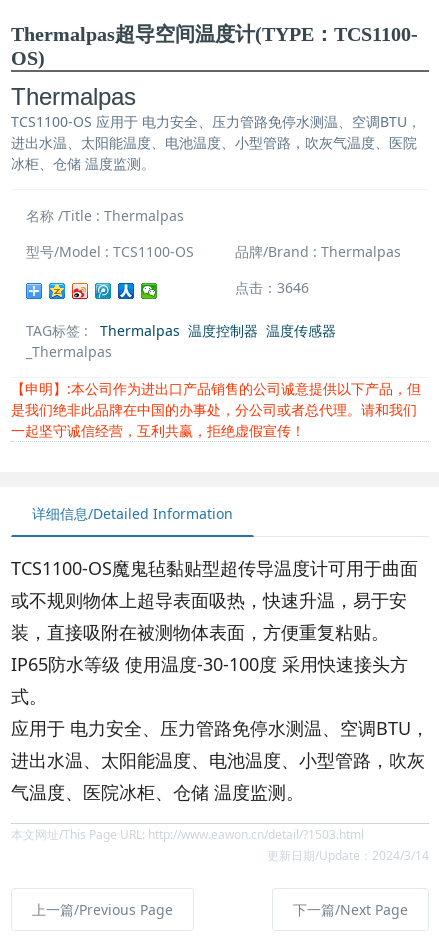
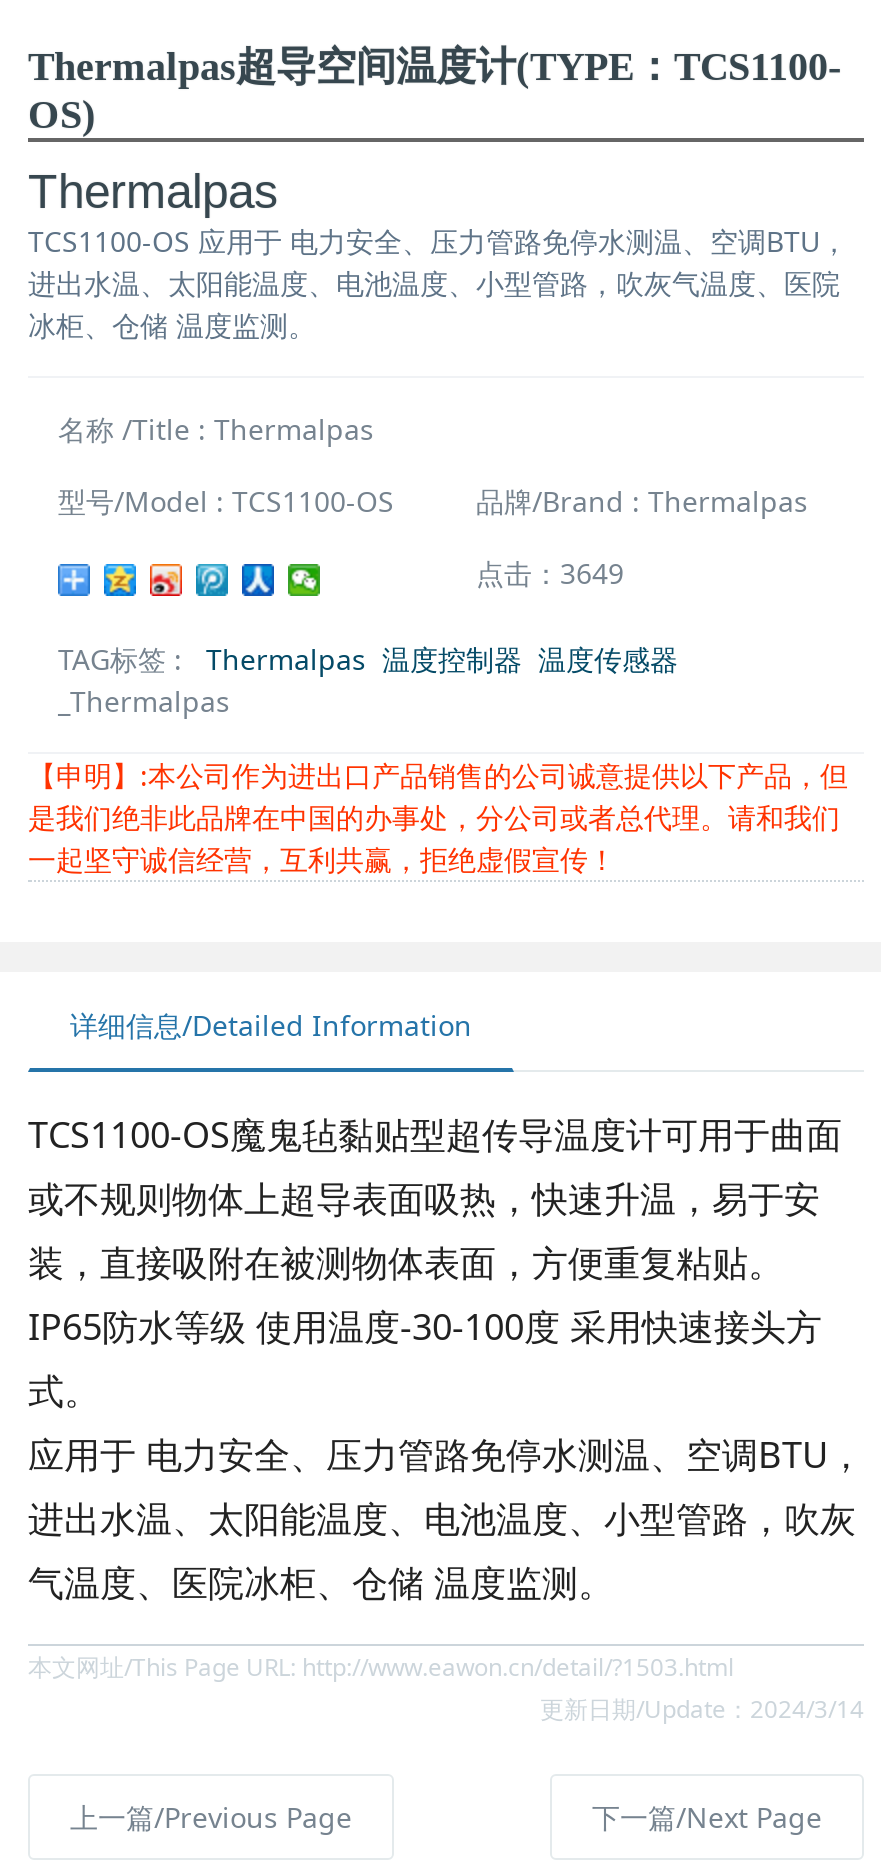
[235,278,309,297] 点击：3646 -> [476,554,624,592] 点击：3649

